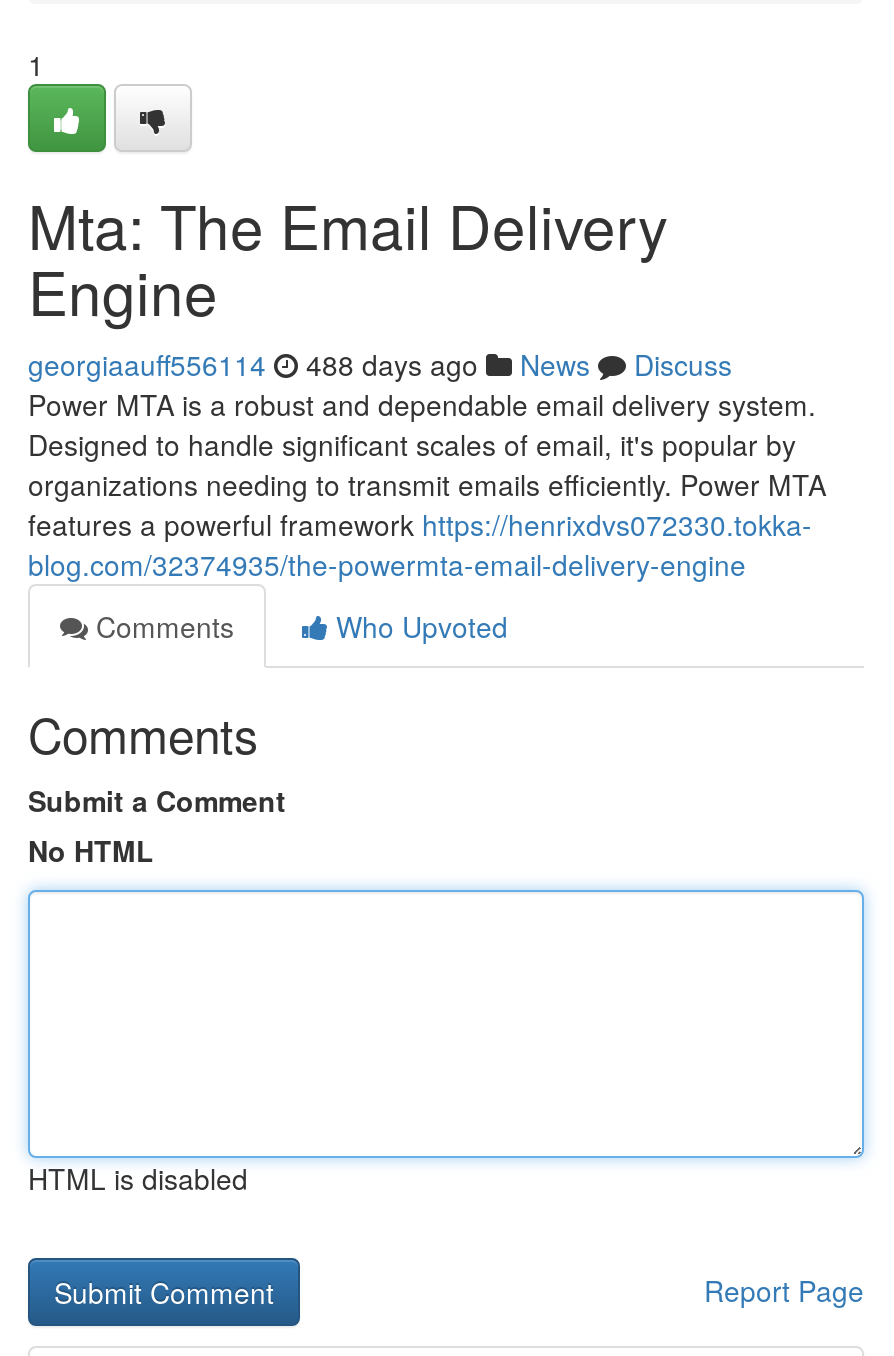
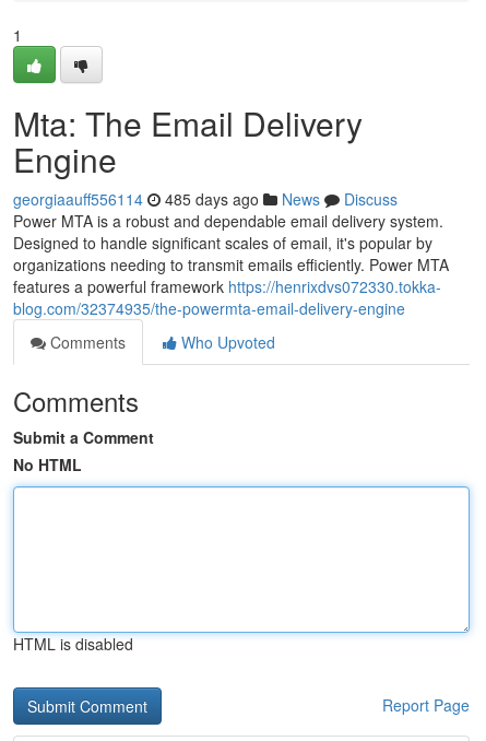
[28,344,732,384] georgiaauff556114 488 days ago News Discuss -> [13,188,398,210] georgiaauff556114 485 days ago News Discuss

